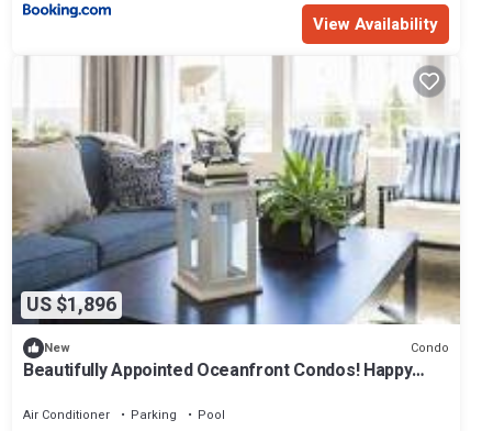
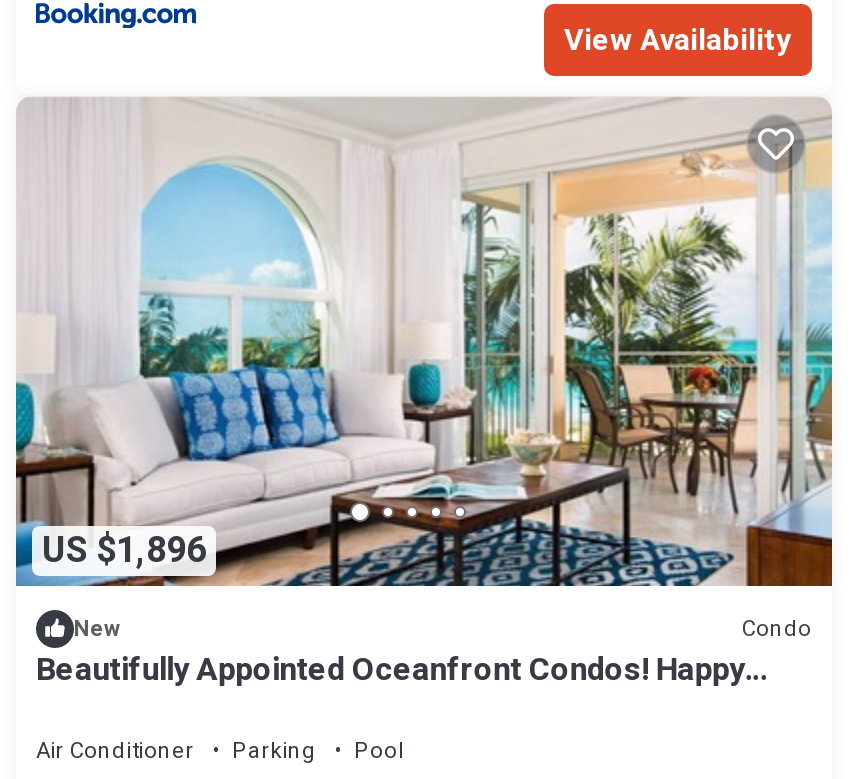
[11,55,461,325] [image] -> [14,96,834,588] [image]

